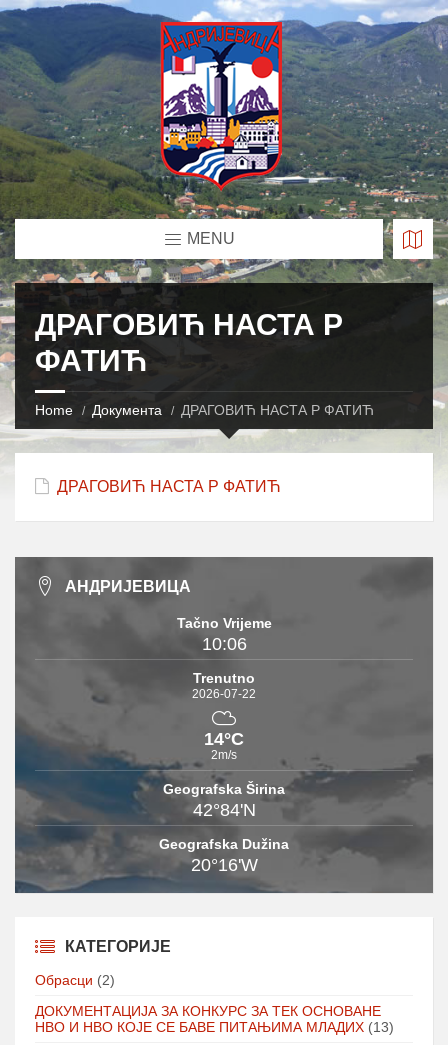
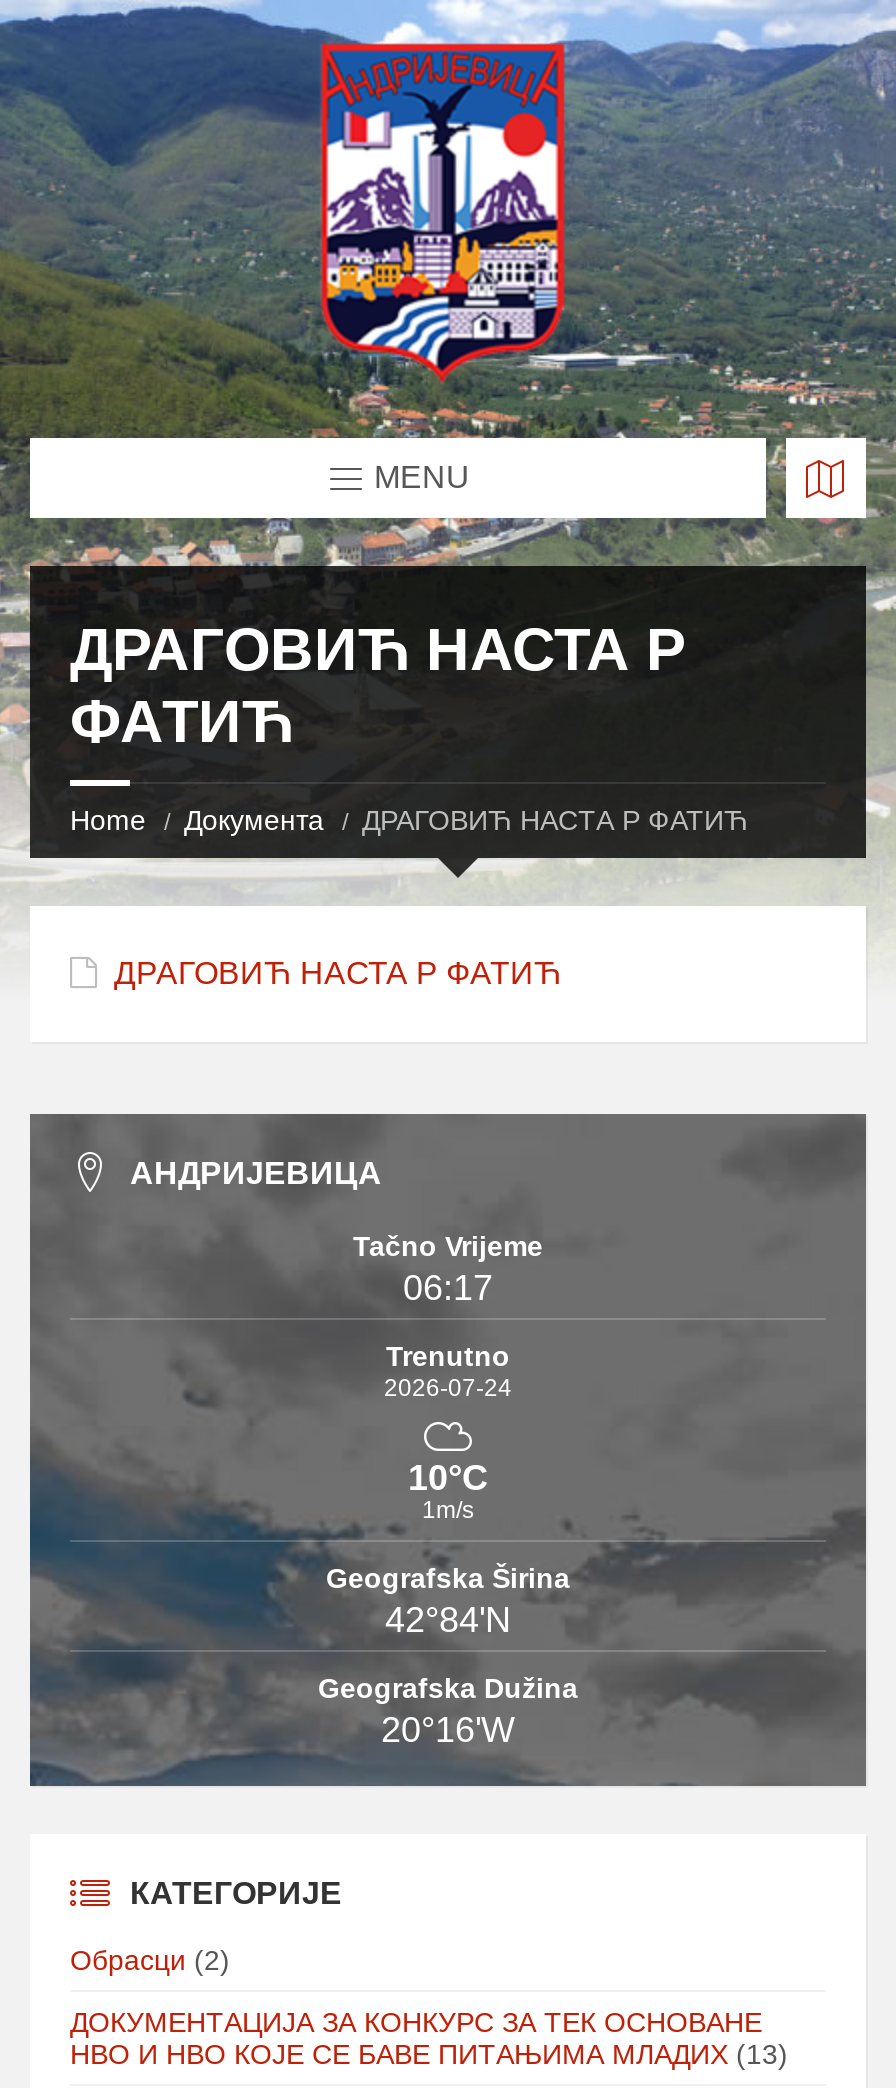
[201,634,246,654] 10:06 -> [403,1268,493,1308] 06:17
[192,687,256,701] 2026-07-22 -> [384,1374,512,1402] 2026-07-24
[204,729,244,762] 14°C | 2m/s -> [408,1458,488,1524] 10°C | 1m/s

